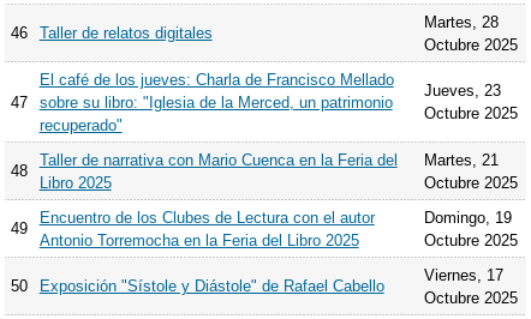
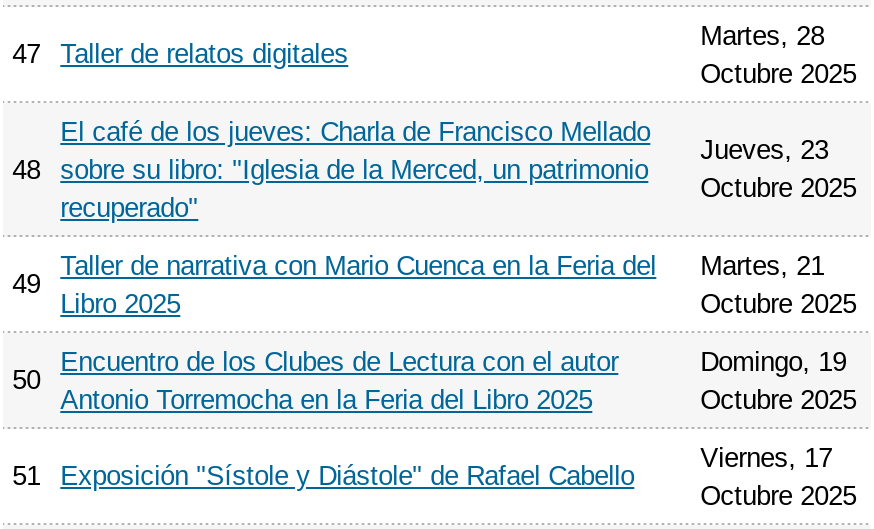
[10,24,212,42] 46 Taller de relatos digitales -> [12,39,348,69] 47 Taller de relatos digitales
[10,94,392,112] 47 sobre su libro: "Iglesia de la Merced, un patrimonio -> [12,155,648,185] 48 sobre su libro: "Iglesia de la Merced, un patrimonio
[10,162,27,180] 48 -> [12,269,40,299] 49
[10,219,27,237] 49 -> [12,365,40,395] 50
[10,277,384,295] 50 Exposición "Sístole y Diástole" de Rafael Cabello -> [12,461,634,491] 51 Exposición "Sístole y Diástole" de Rafael Cabello

